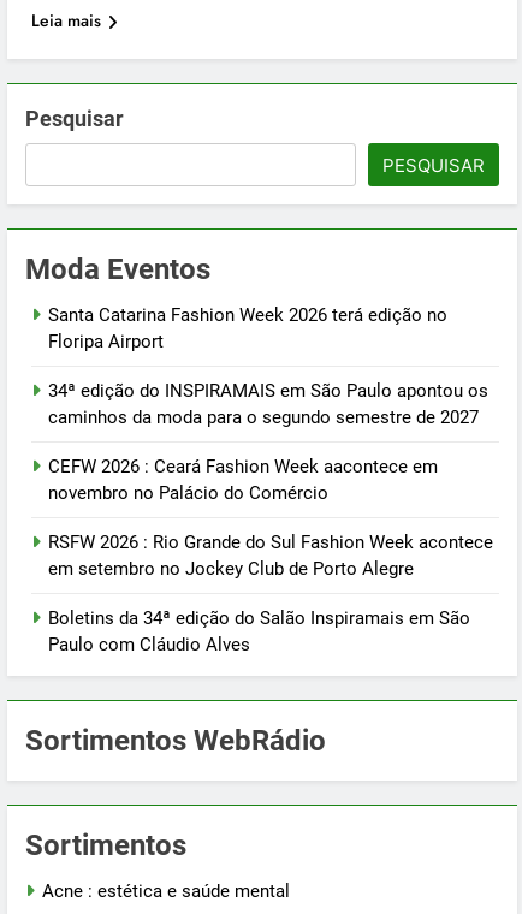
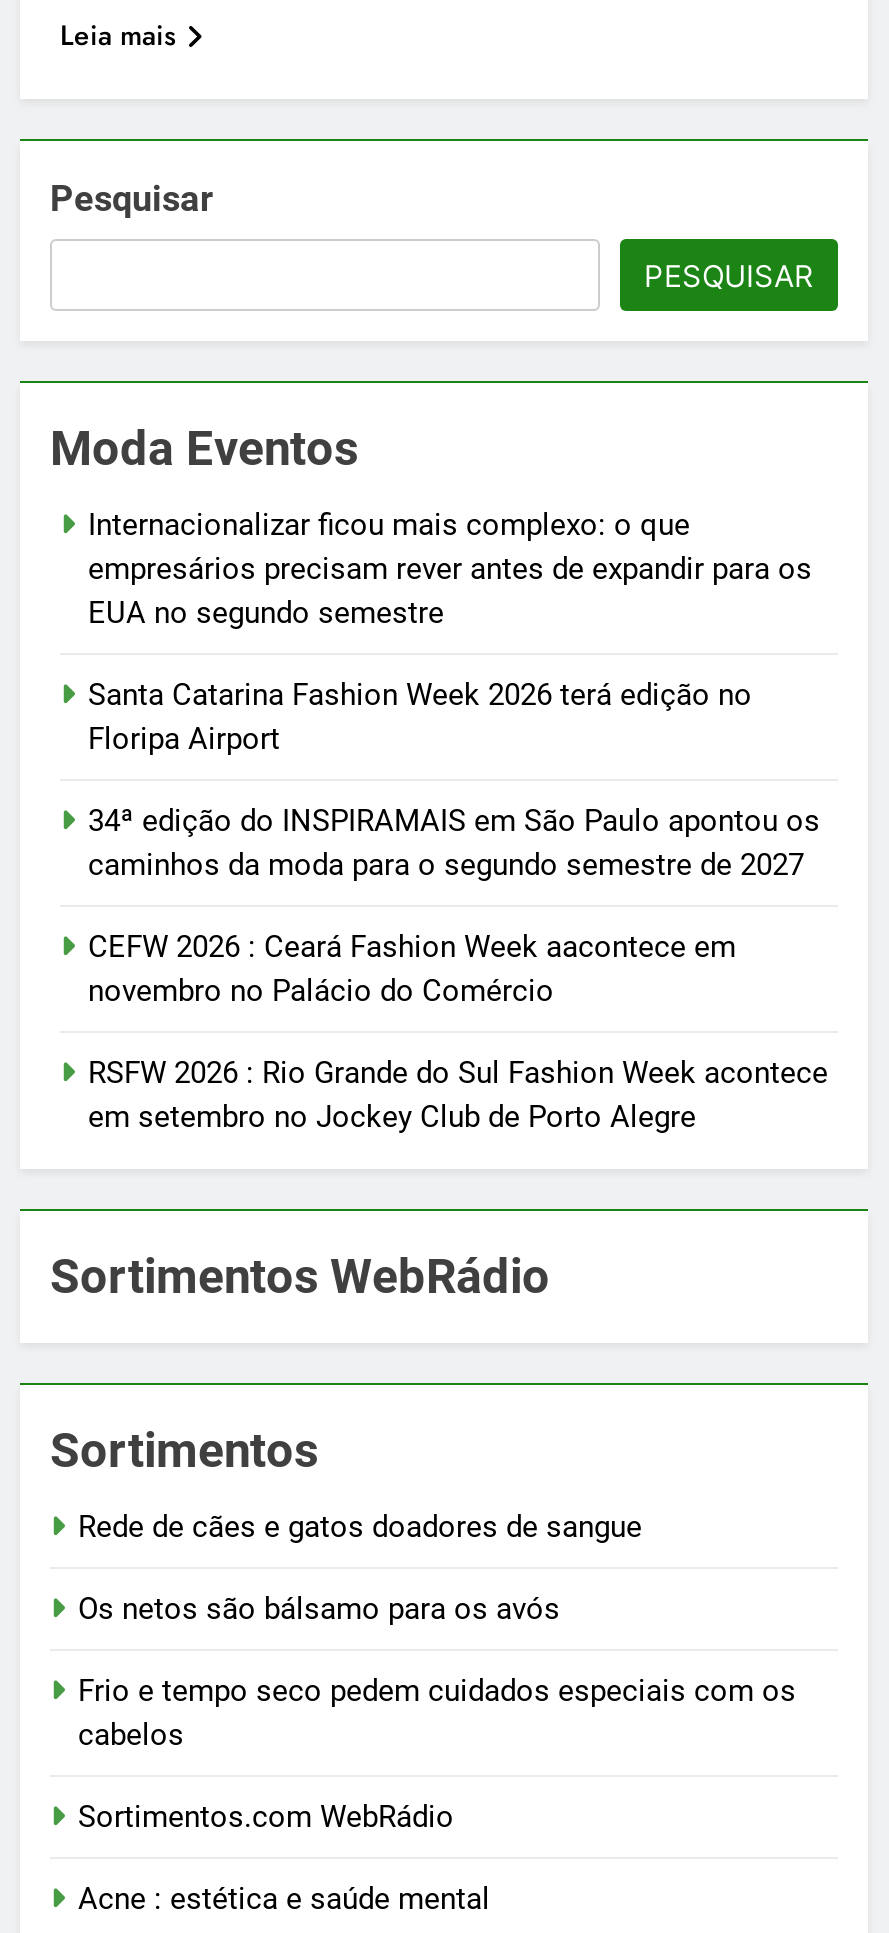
none -> [88,506,812,630] Internacionalizar ficou mais complexo: o que | empresários precisam rever antes de expandir para os | EUA no segundo semestre
[48,608,470,656] Boletins da 34ª edição do Salão Inspiramais em São | Paulo com Cláudio Alves -> none
none -> [78,1508,796,1834] Rede de cães e gatos doadores de sangue | Os netos são bálsamo para os avós | Frio e tempo seco pedem cuidados especiais com os | cabelos | Sortimentos.com WebRádio

